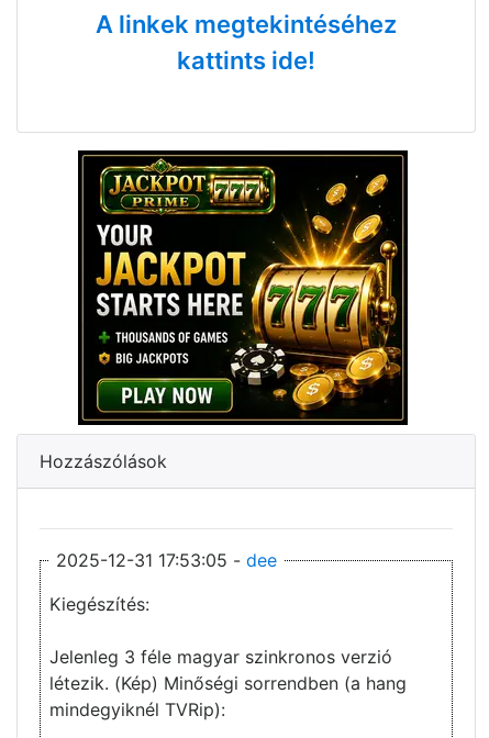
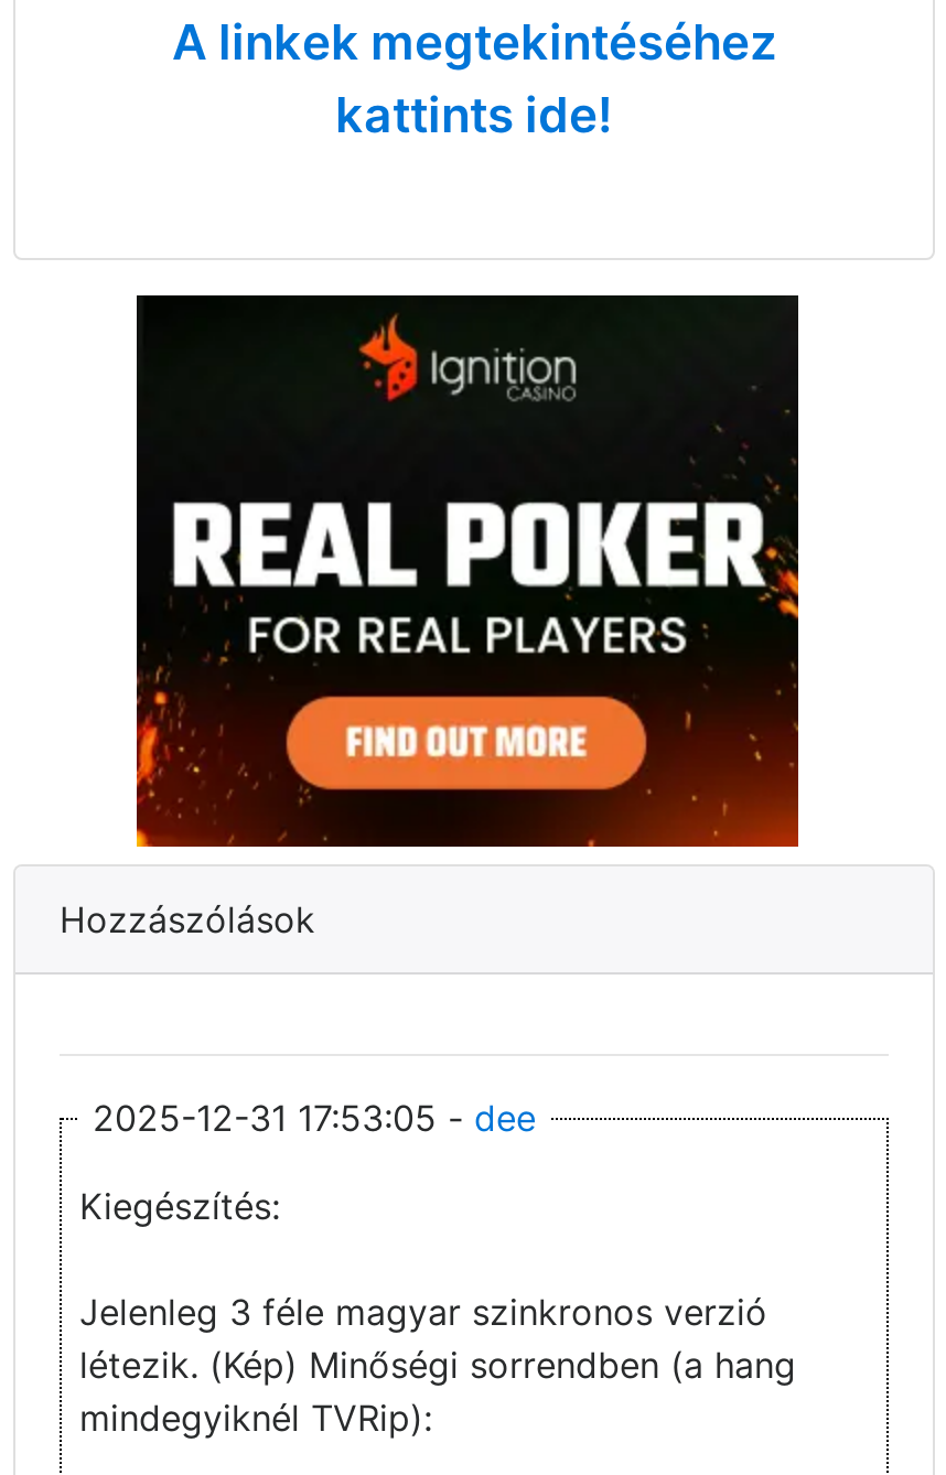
[77,154,409,426] [image] -> [135,304,800,849] [image]

